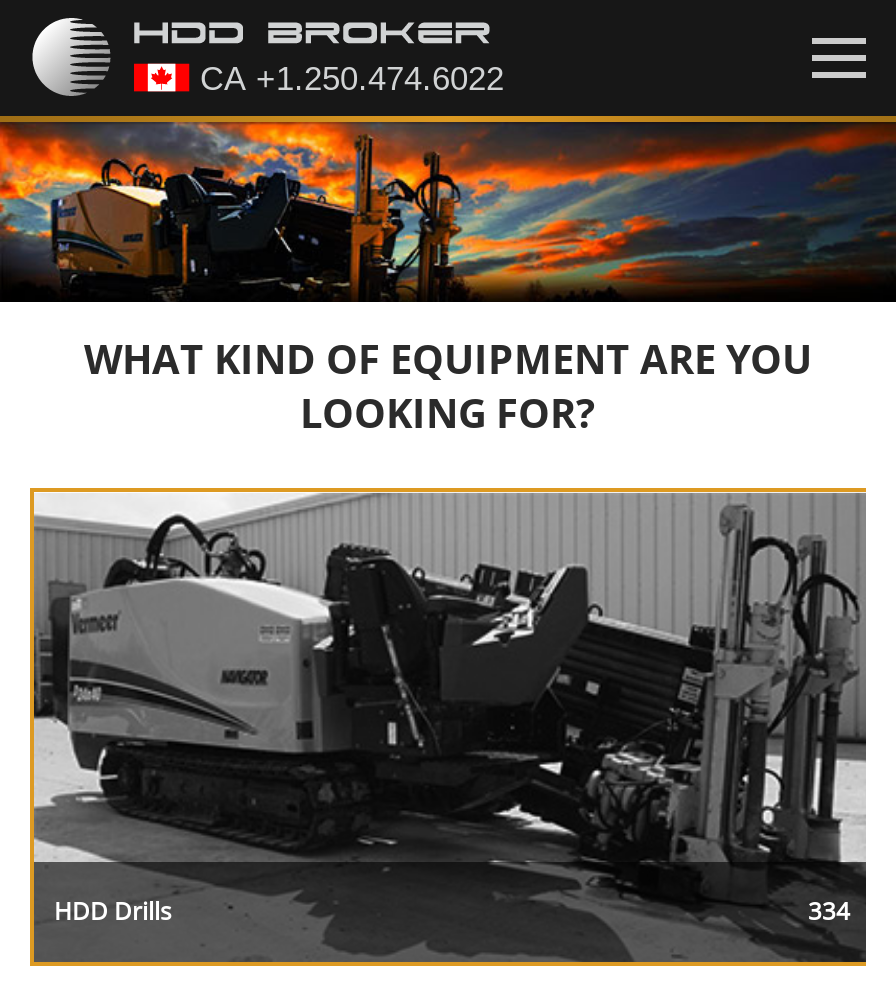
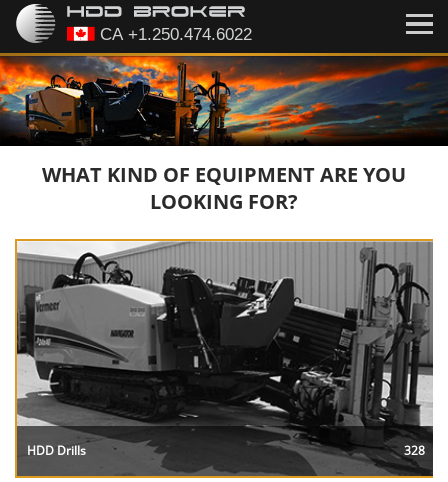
[808,894,850,928] 334 -> [404,442,425,459] 328

